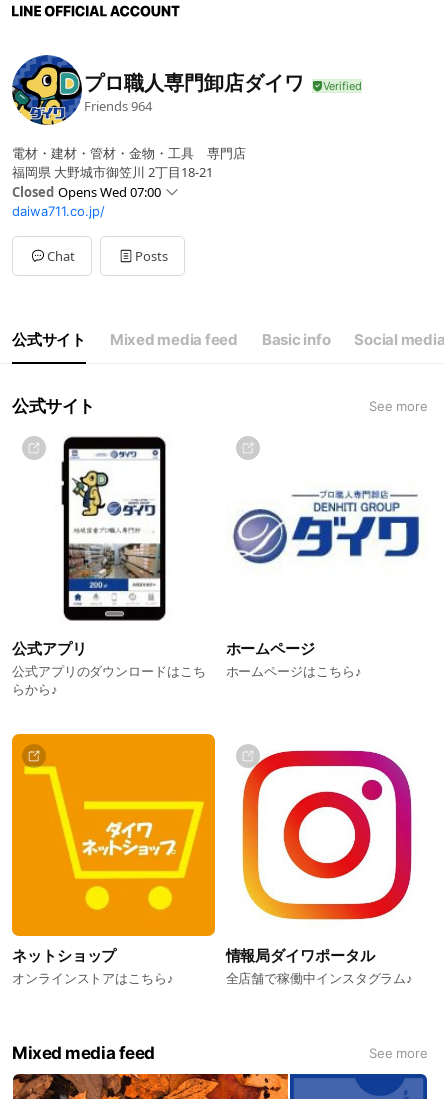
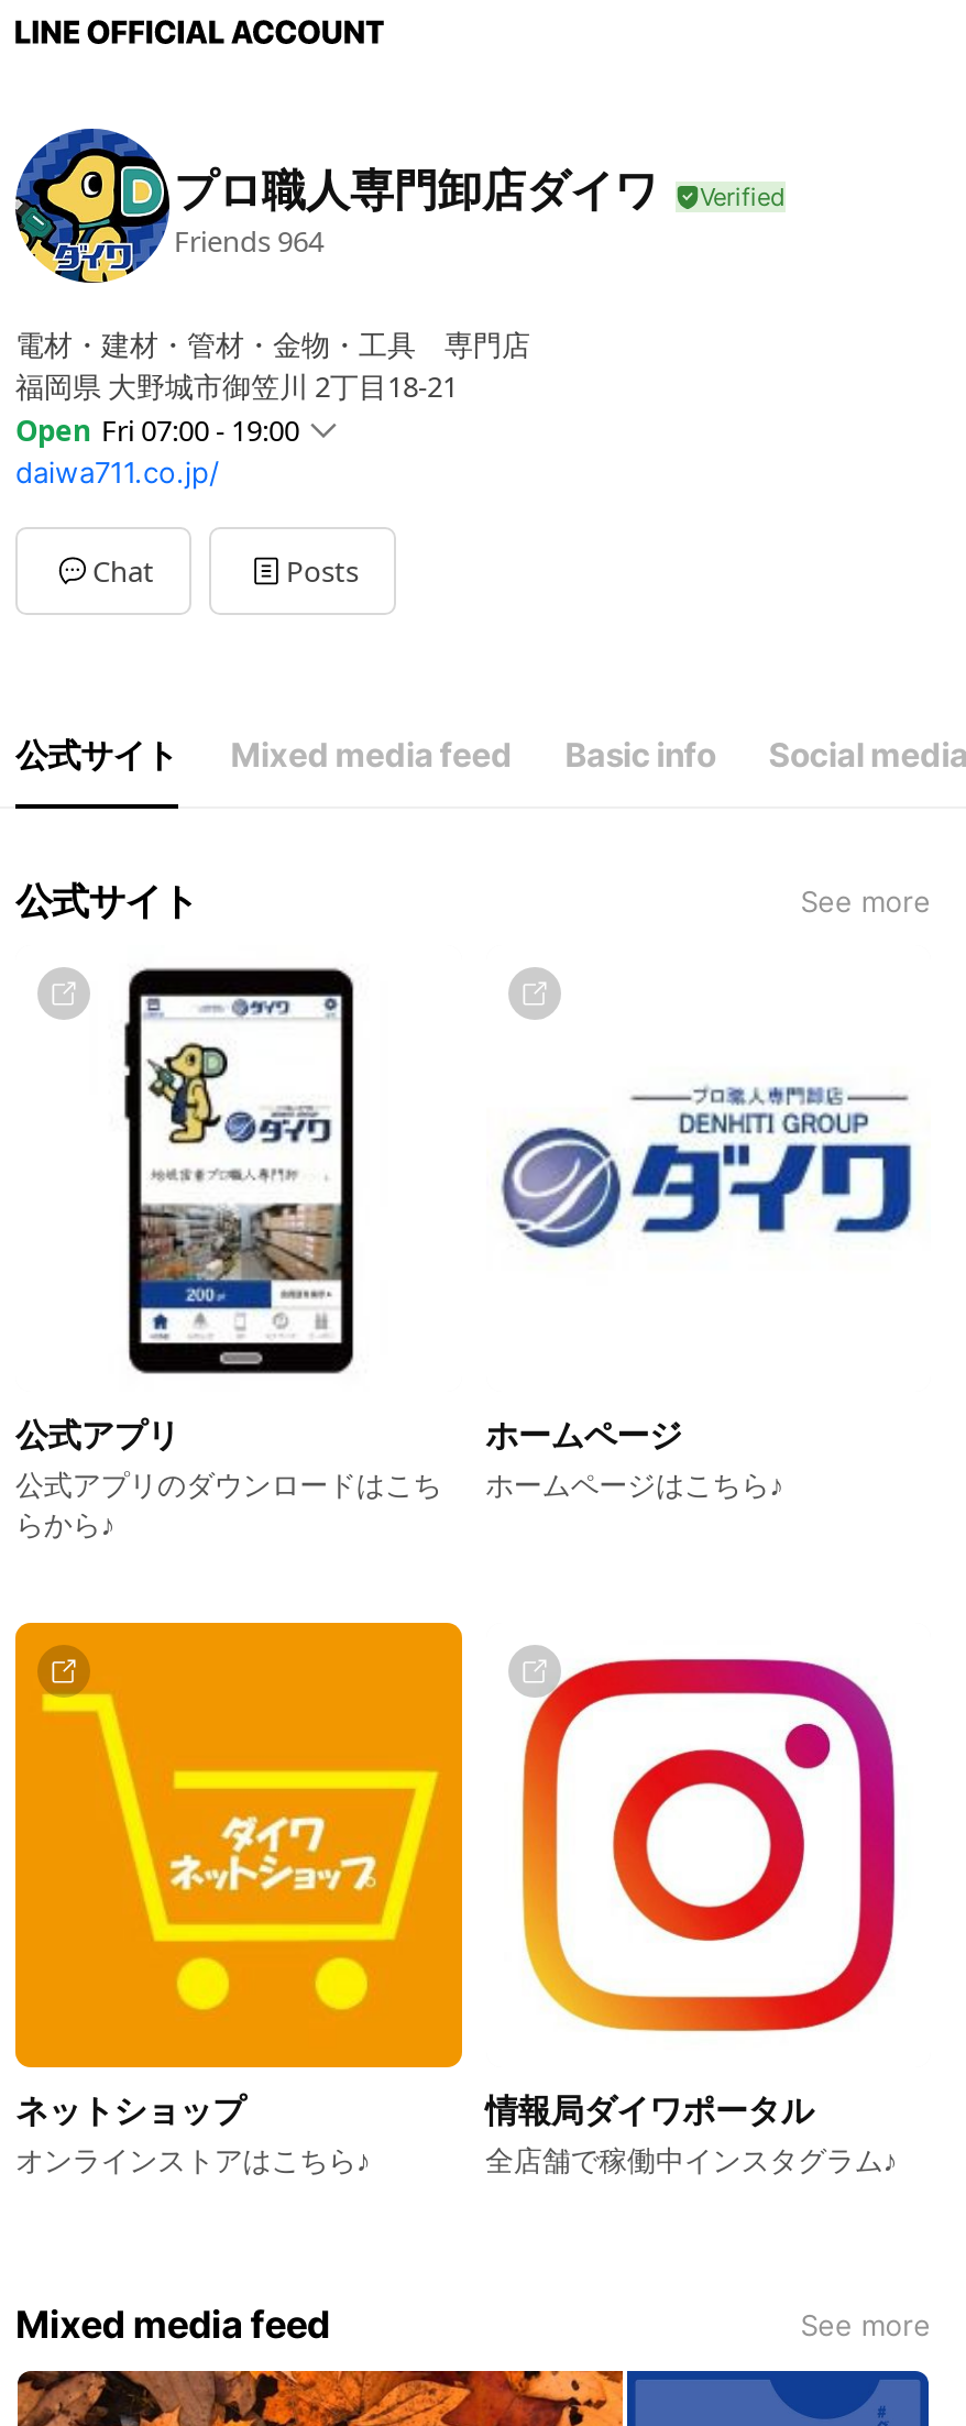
[12,183,161,201] Closed Opens Wed 07:00 -> [15,410,299,450] Open Fri 07:00 - 19:00

